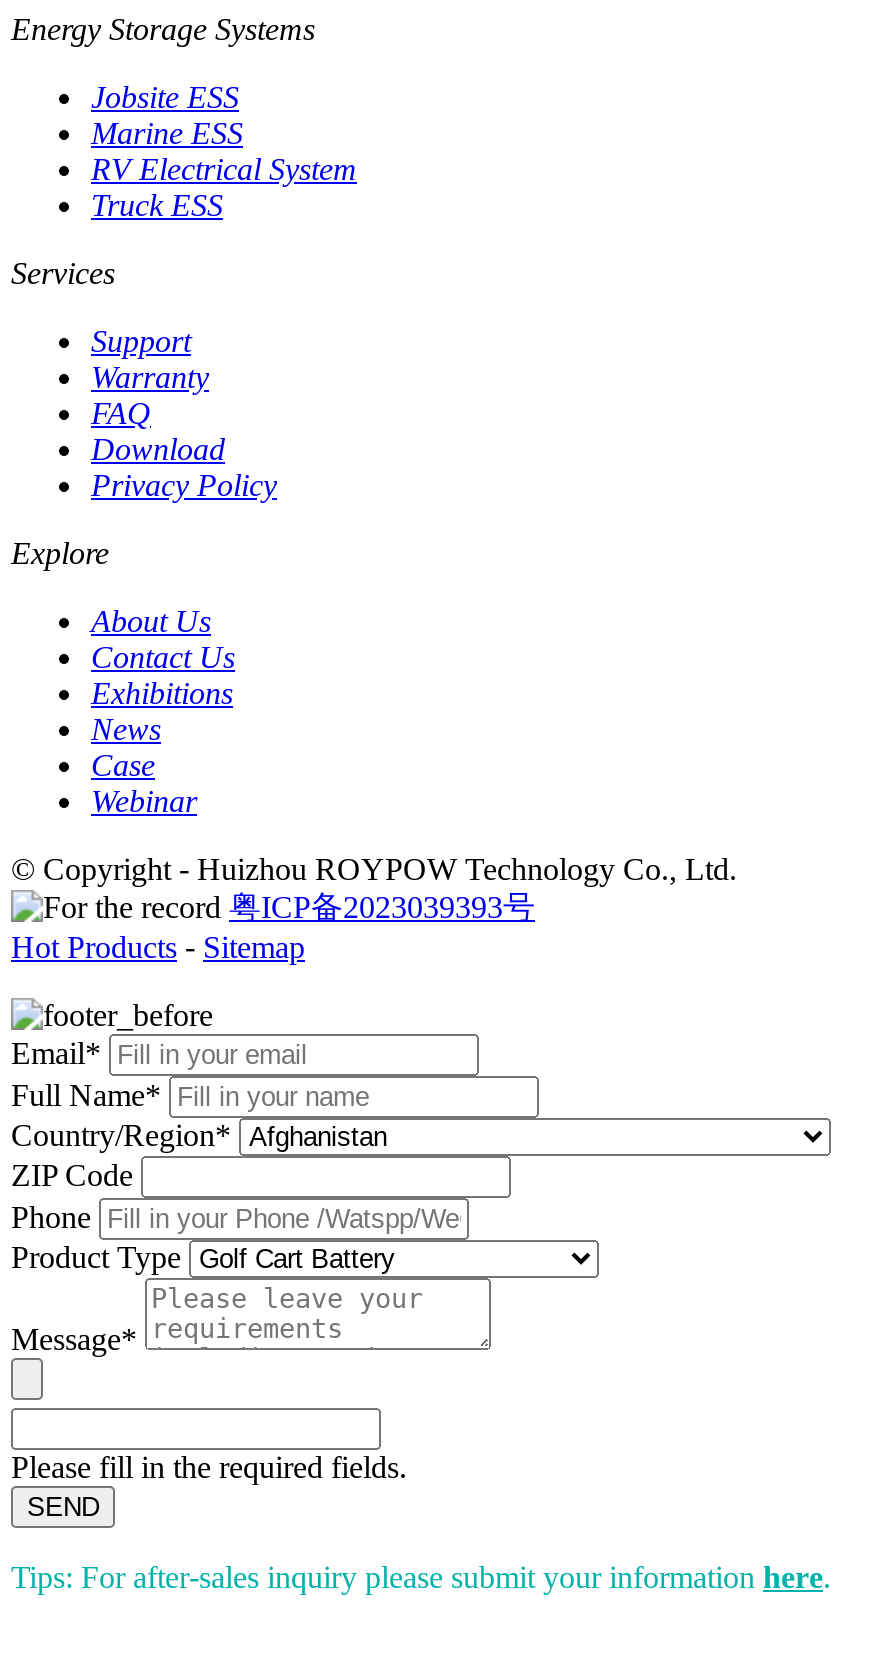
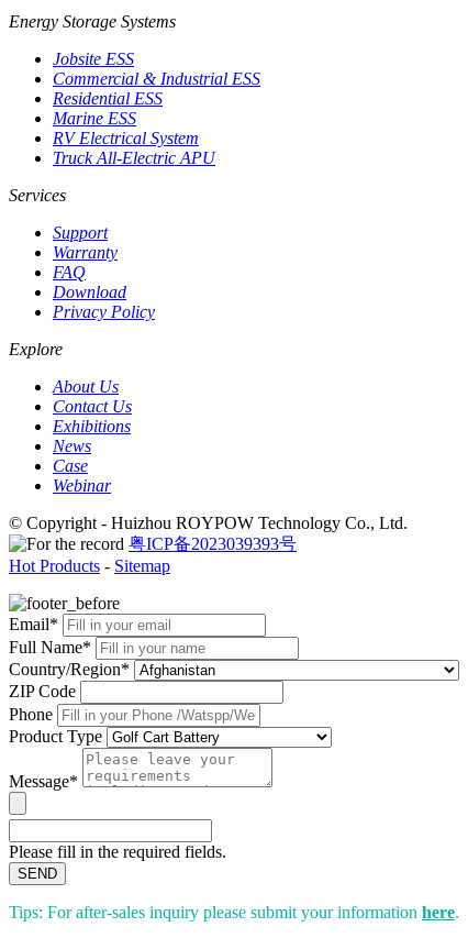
none -> [53,69,260,108] Commercial & Industrial ESS | Residential ESS
[91,188,223,222] Truck ESS -> [53,148,215,167] Truck All-Electric APU

